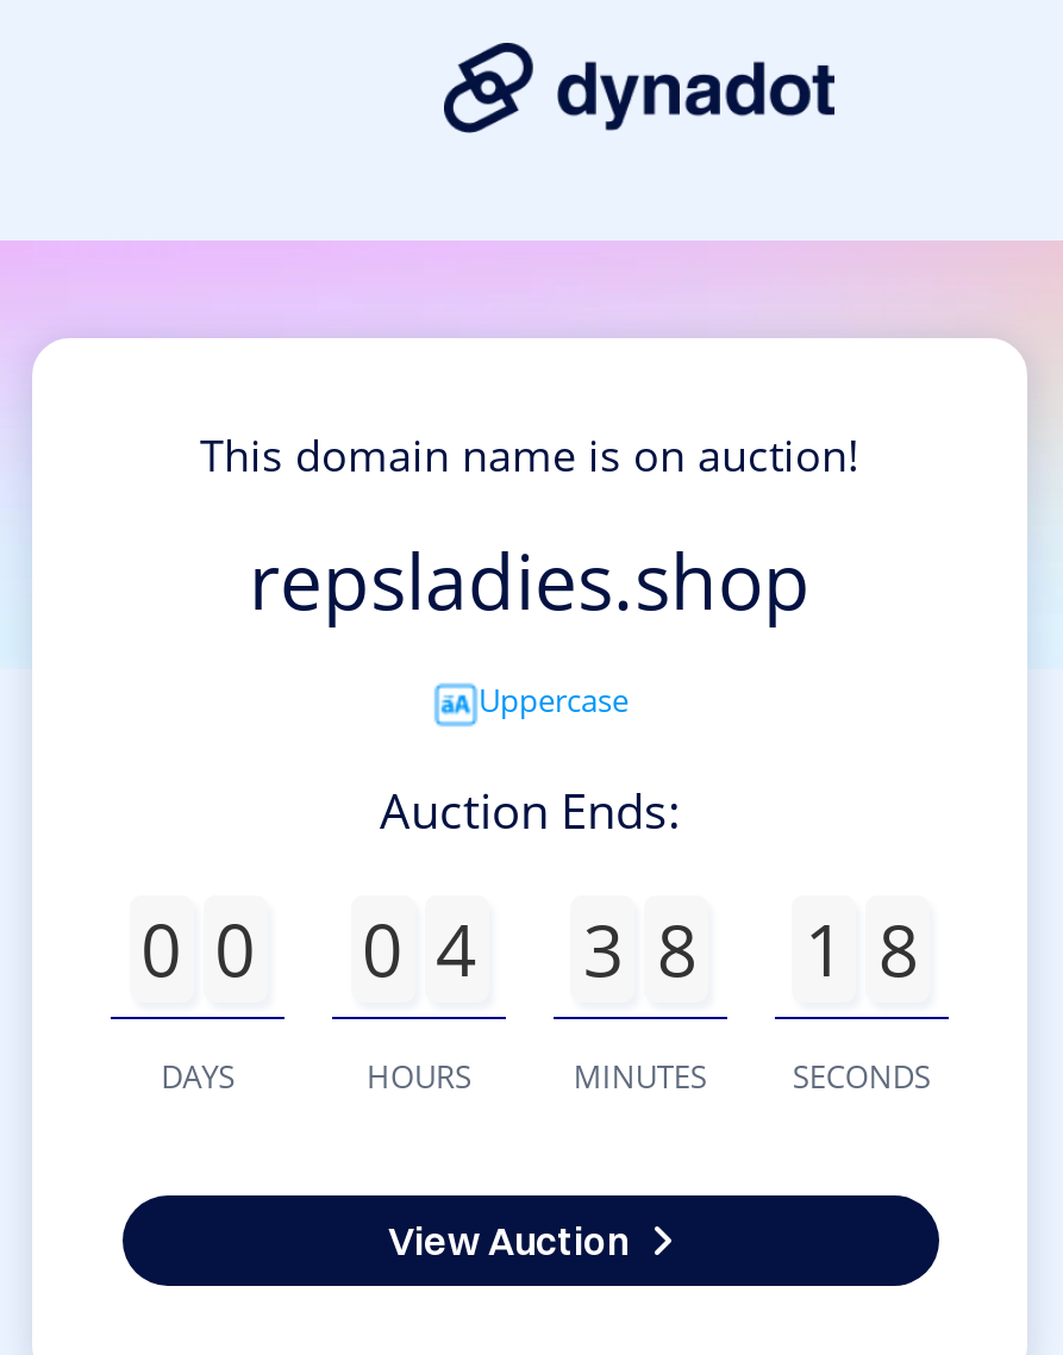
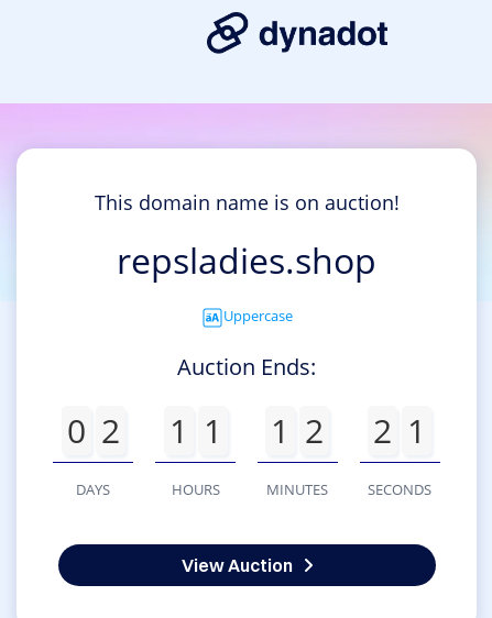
[141,900,255,998] 0 0 -> [67,408,120,453] 0 2
[362,900,476,998] 0 4 -> [169,408,222,453] 1 1
[583,900,697,998] 3 8 -> [271,408,324,453] 1 2
[804,900,918,998] 1 8 -> [373,408,426,453] 2 1

